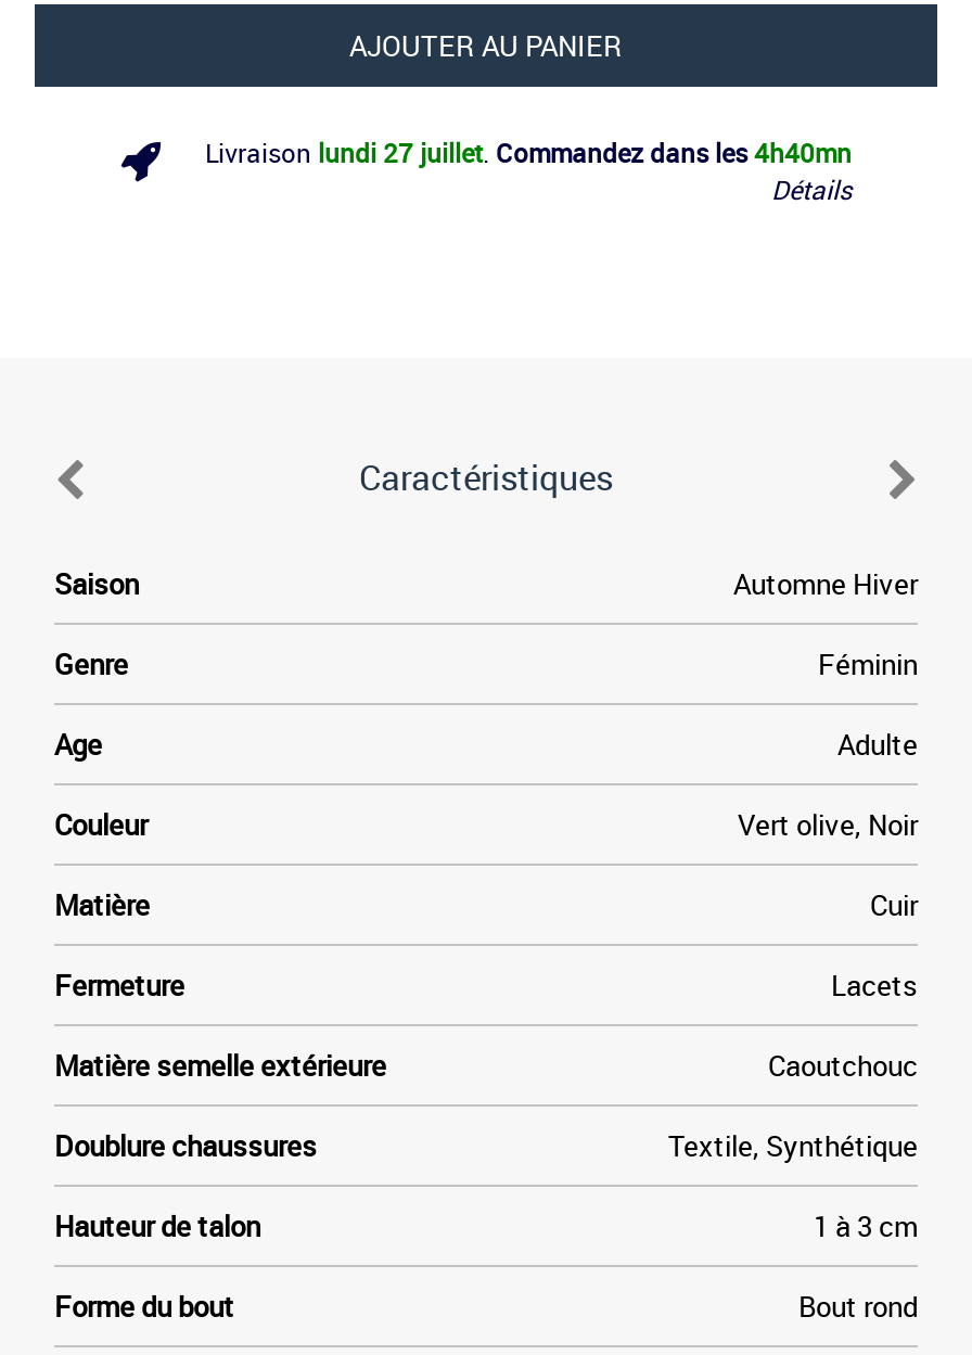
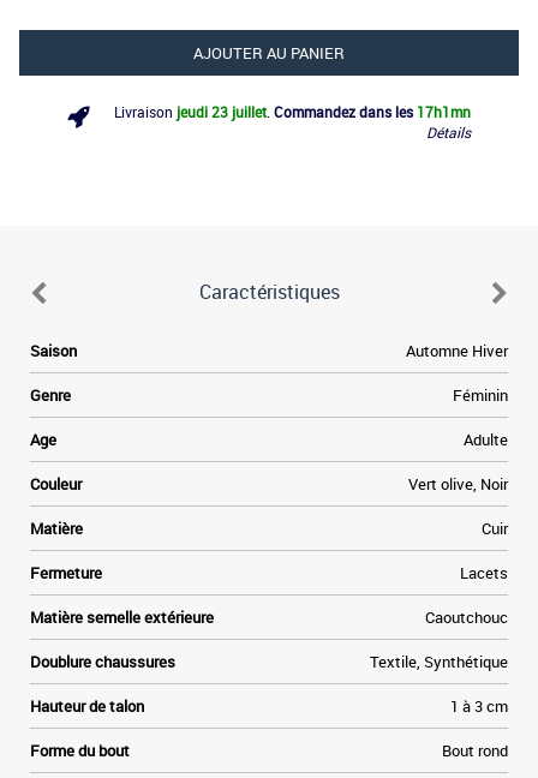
[205,135,852,169] Livraison lundi 27 juillet. Commandez dans les 4h40mn -> [114,102,471,121] Livraison jeudi 23 juillet. Commandez dans les 17h1mn

